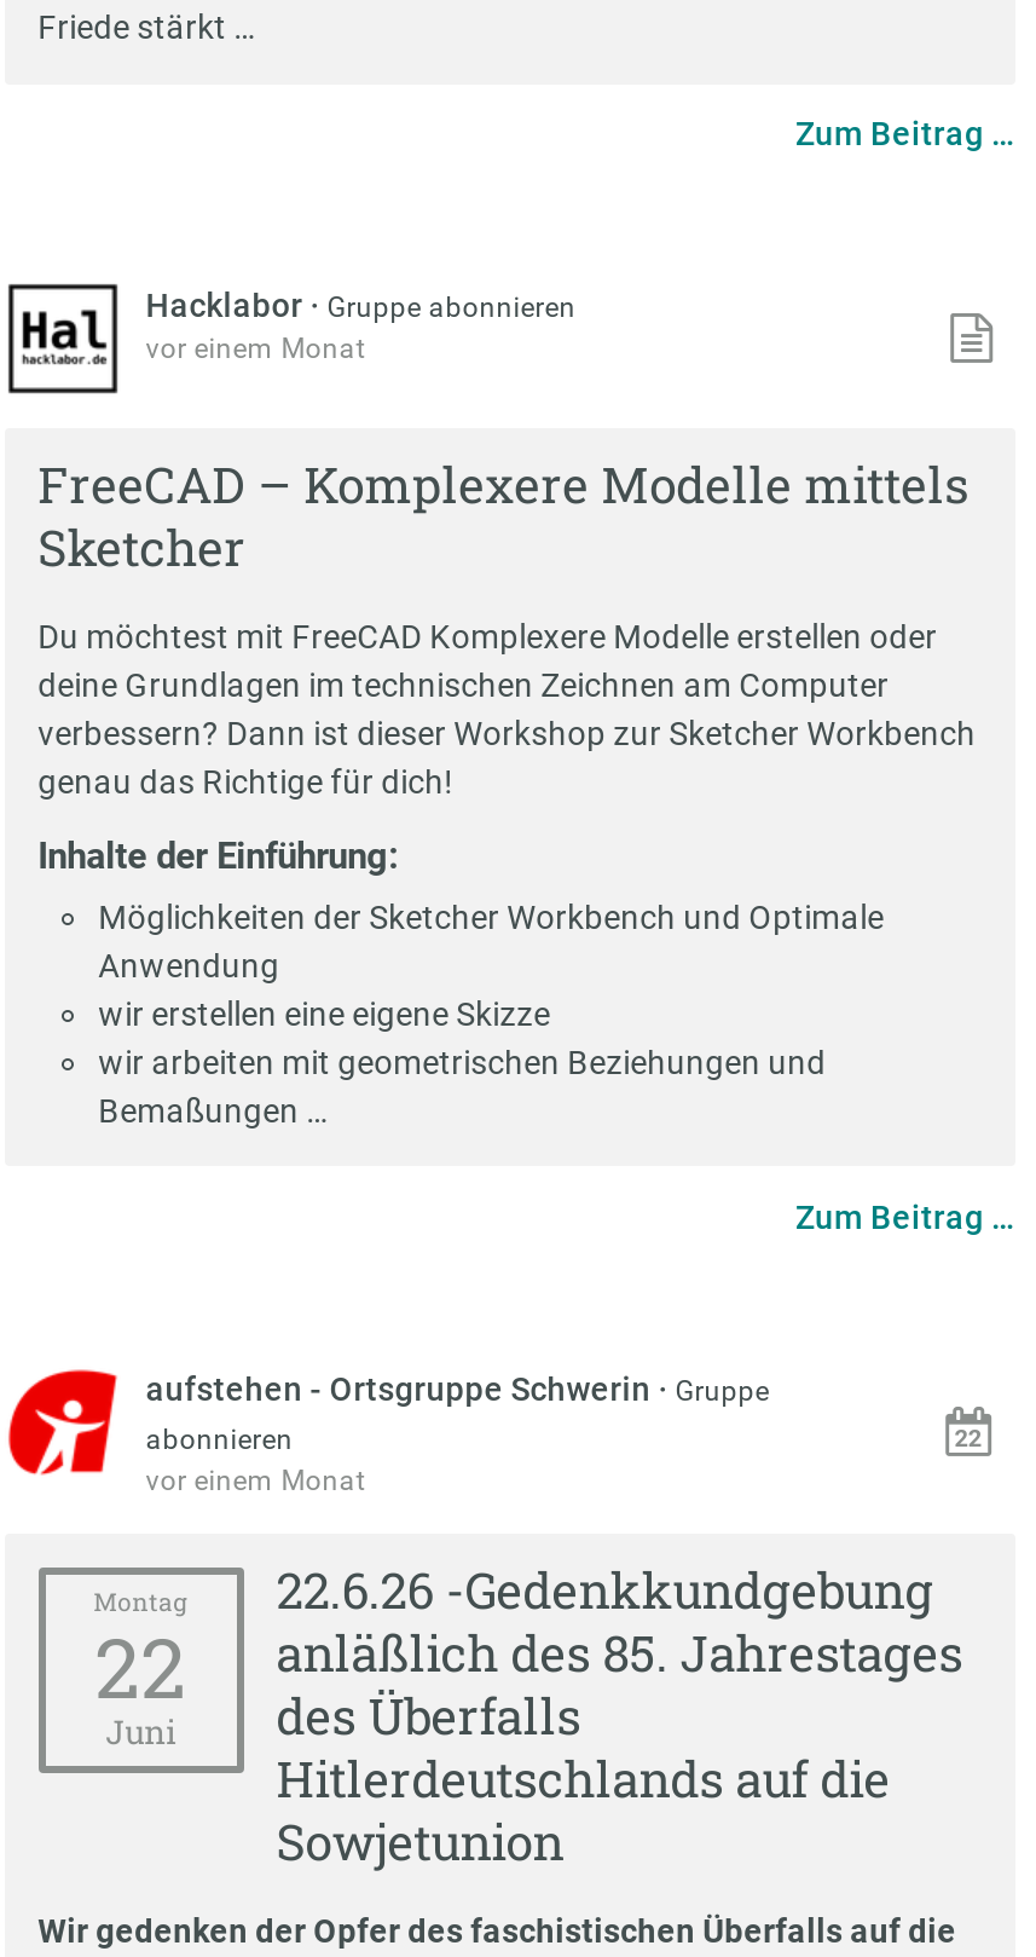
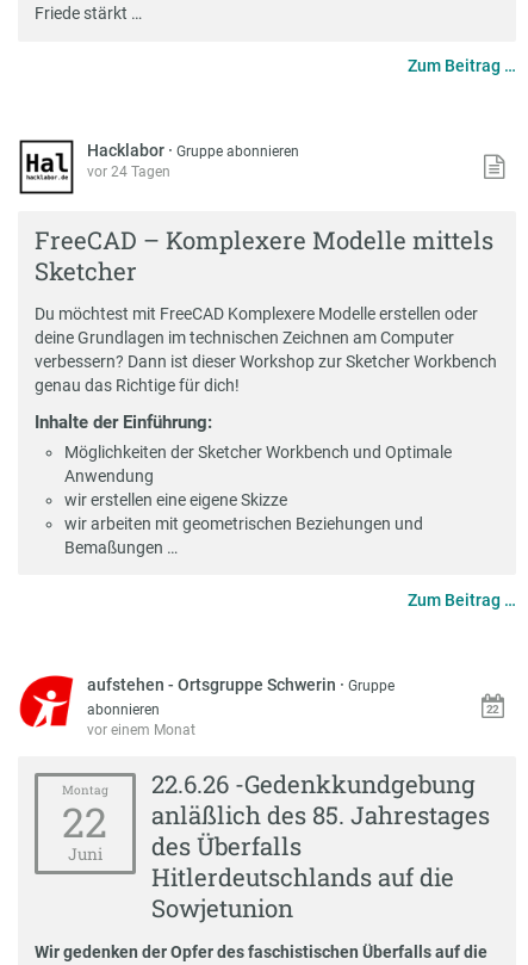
[146,331,366,365] vor einem Monat -> [87,163,171,180] vor 24 Tagen

